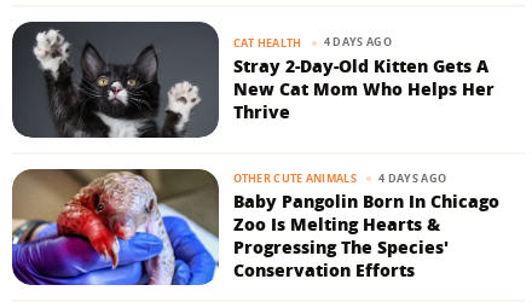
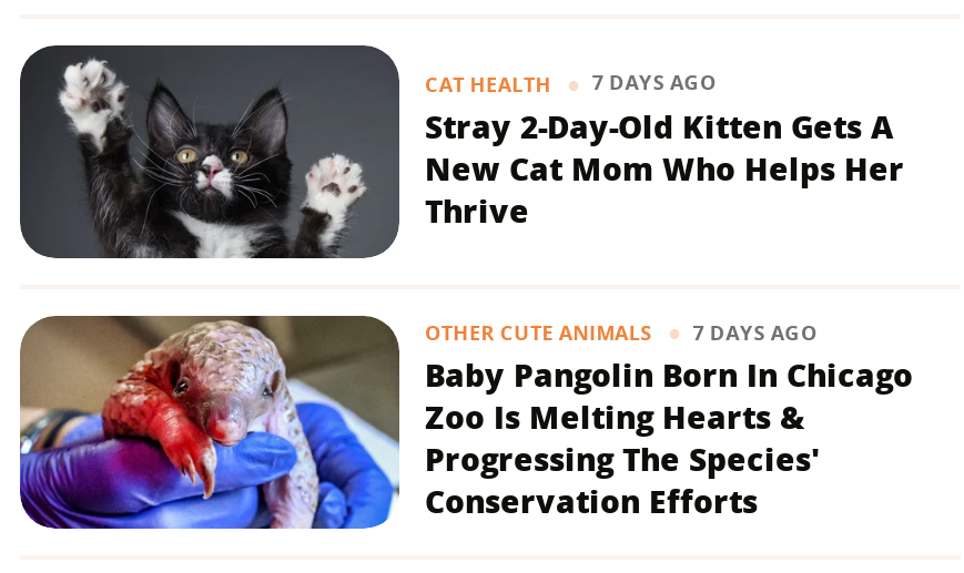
[233,34,392,50] CAT HEALTH 4 DAYS AGO -> [425,67,716,97] CAT HEALTH 7 DAYS AGO
[233,170,447,186] OTHER CUTE ANIMALS 4 DAYS AGO -> [425,317,817,346] OTHER CUTE ANIMALS 7 DAYS AGO

